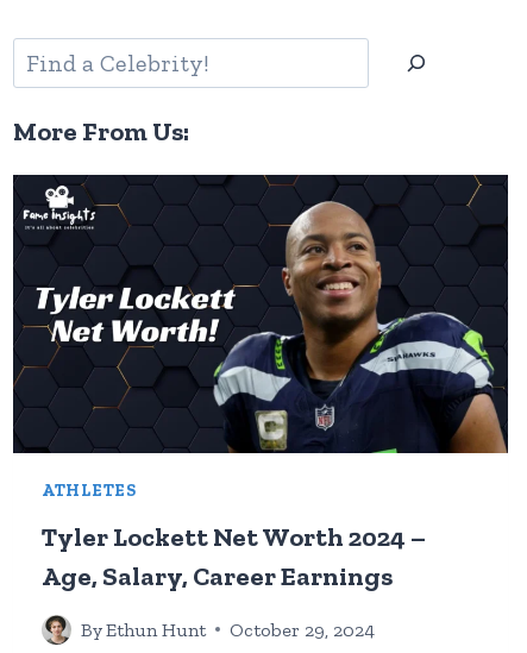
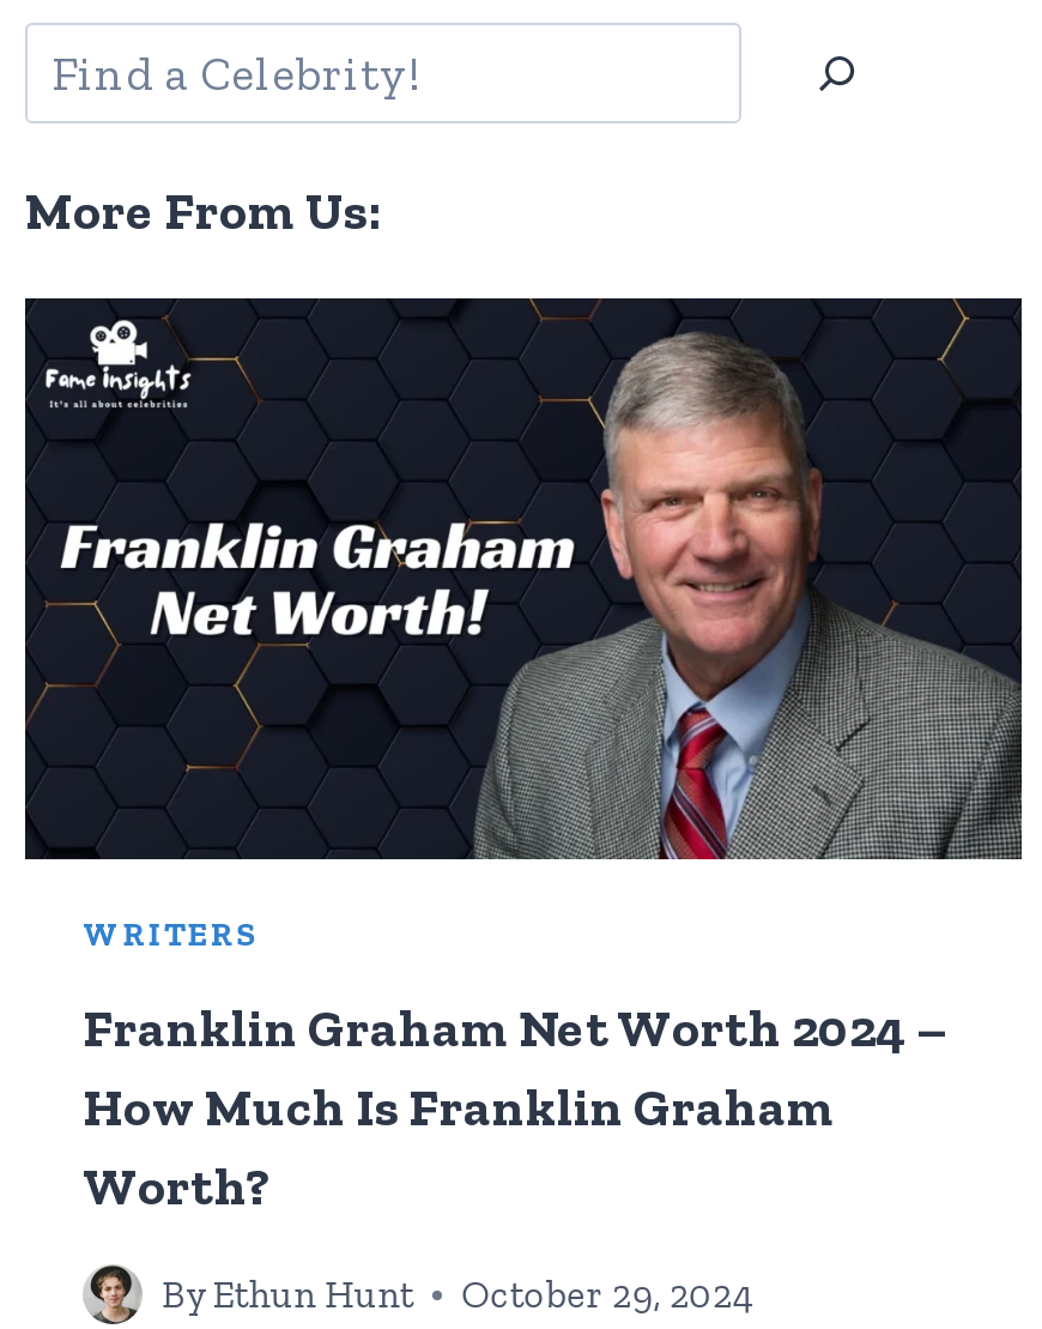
[36,191,507,500] [image] | ATHLETES -> [30,319,1022,956] [image] | WRITERS
[42,521,426,592] Tyler Lockett Net Worth 2024 – | Age, Salary, Career Earnings -> [83,996,947,1219] Franklin Graham Net Worth 2024 – | How Much Is Franklin Graham | Worth?

